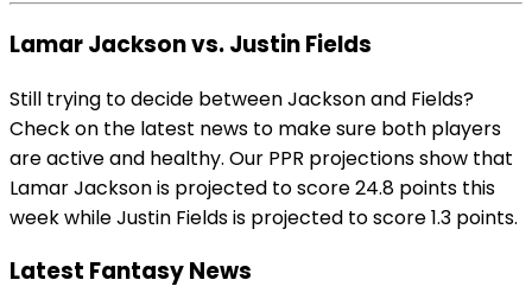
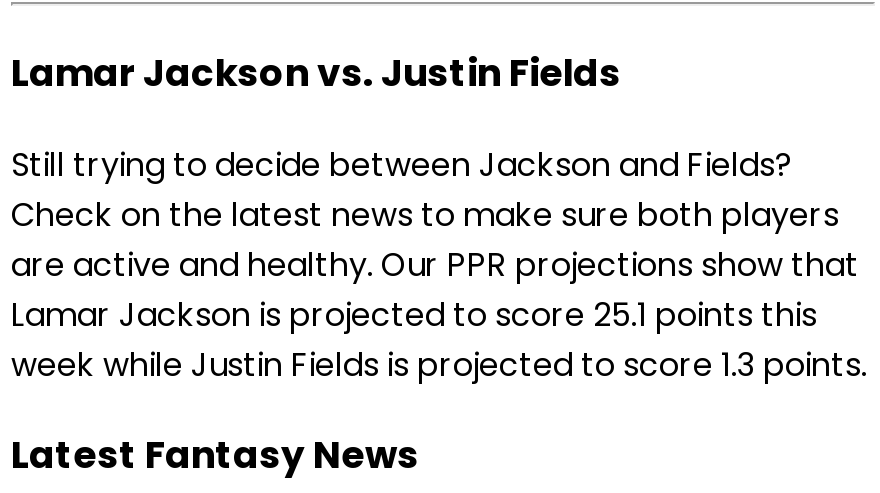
[9,174,495,201] Lamar Jackson is projected to score 24.8 points this -> [11,291,817,337] Lamar Jackson is projected to score 25.1 points this

